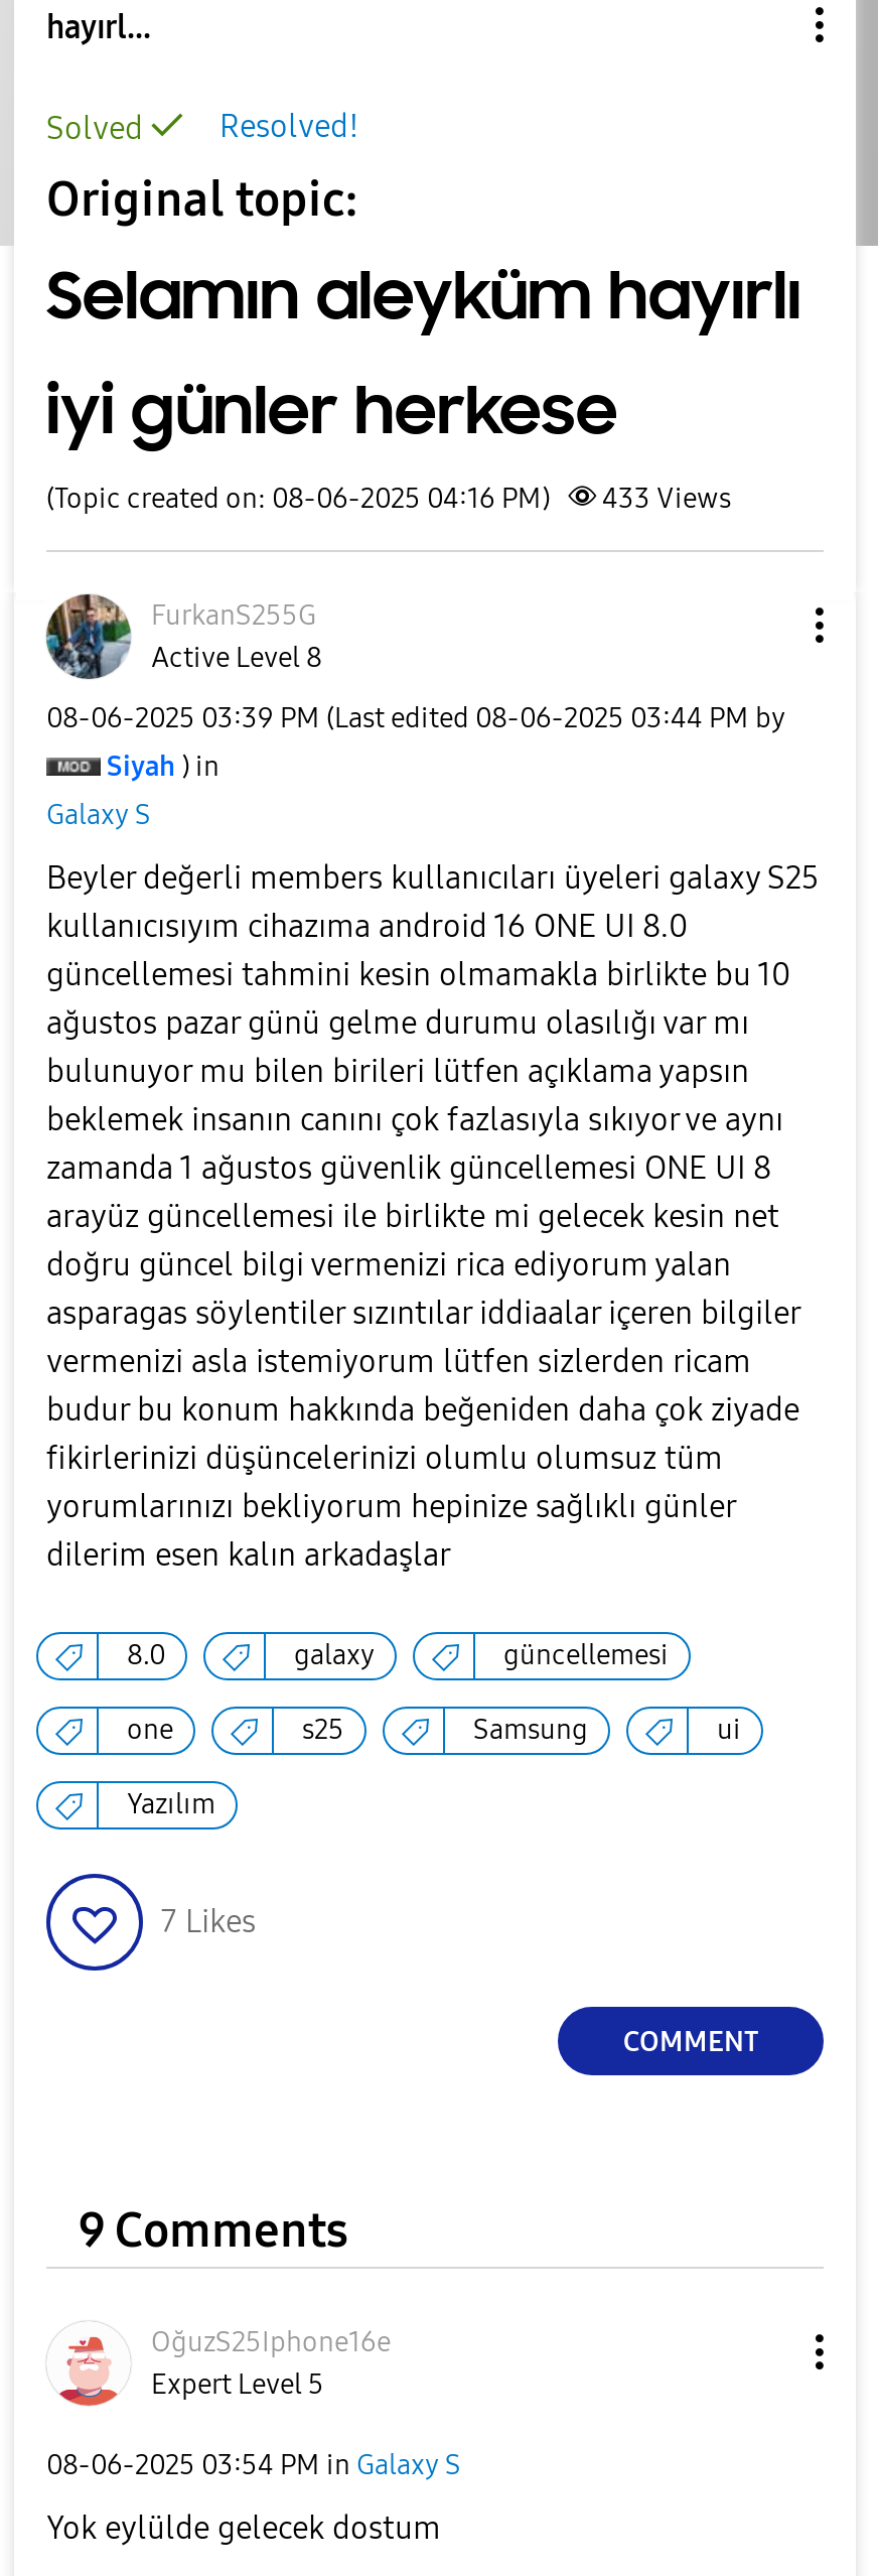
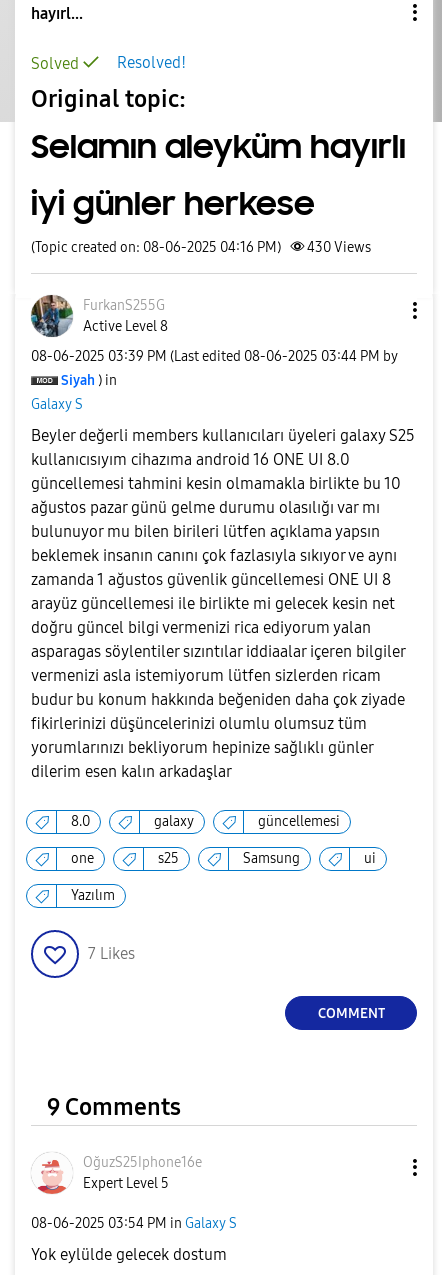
[46,482,731,516] (Topic created on: 08-06-2025 04:16 PM) 433 Views -> [31,239,371,256] (Topic created on: 08-06-2025 04:16 PM) 430 Views

